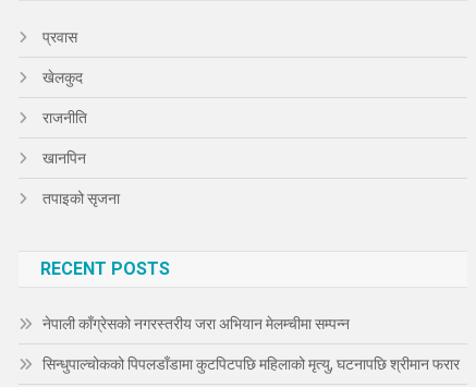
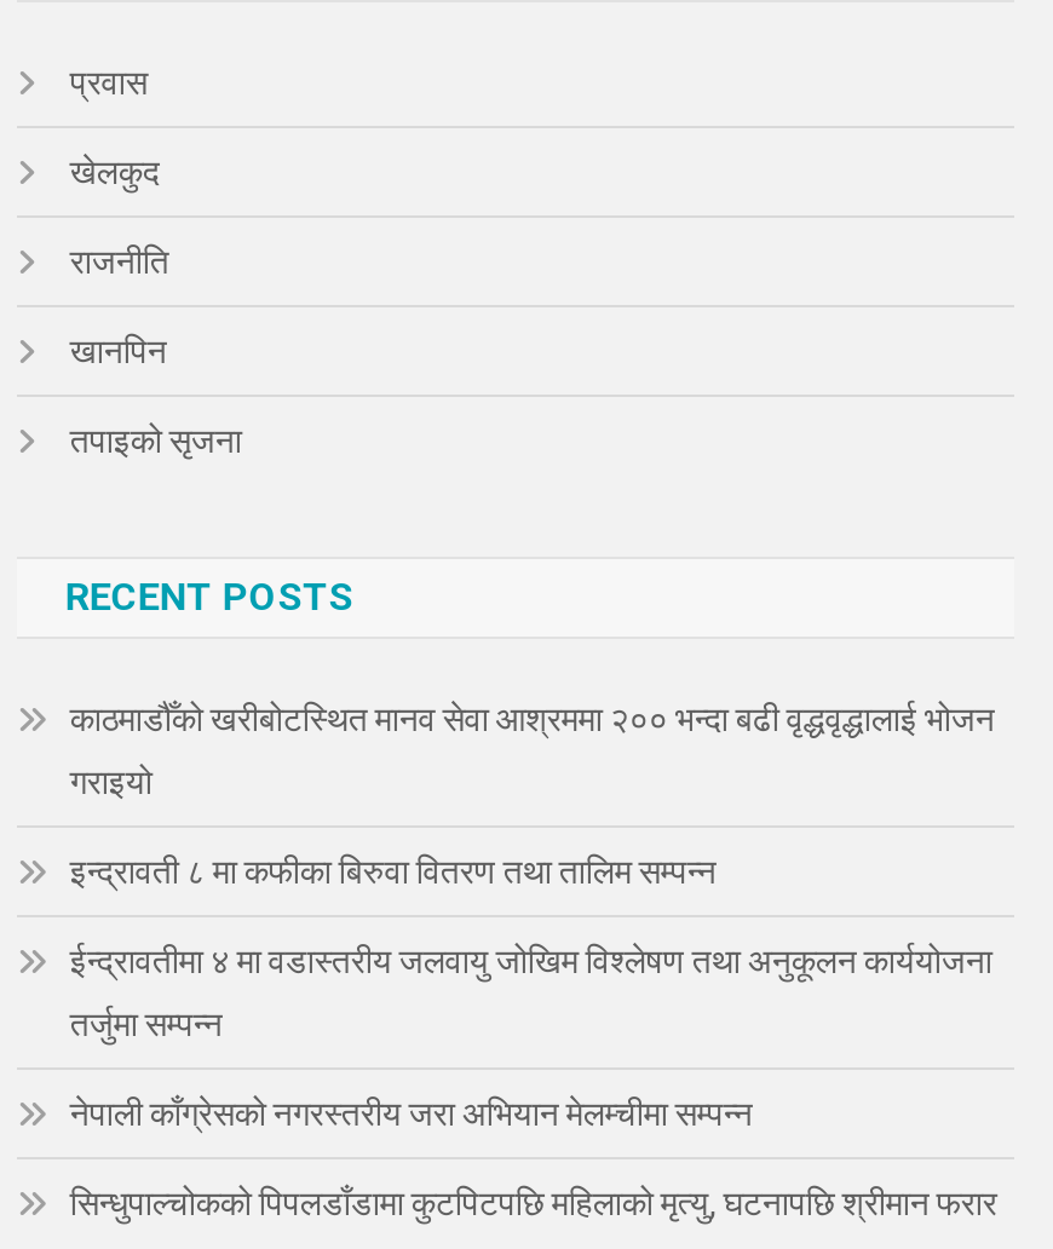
none -> [70,701,995,1044] काठमाडौँको खरीबोटस्थित मानव सेवा आश्रममा २०० भन्दा बढी वृद्धवृद्धालाई भोजन | गराइयो | इन्द्रावती ८ मा कफीका बिरुवा वितरण तथा तालिम सम्पन्न | ईन्द्रावतीमा ४ मा वडास्तरीय जलवायु जोखिम विश्लेषण तथा अनुकूलन कार्ययोजना | तर्जुमा सम्पन्न

